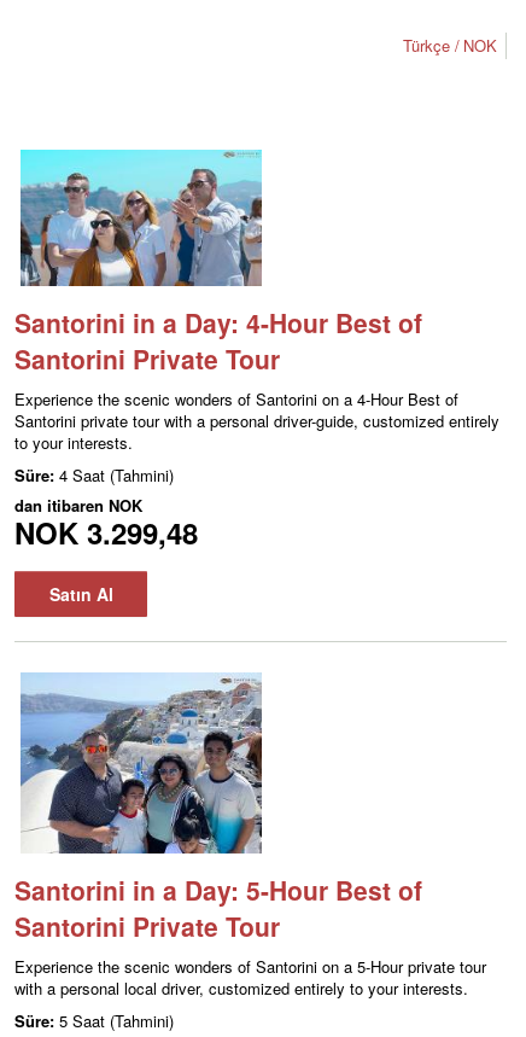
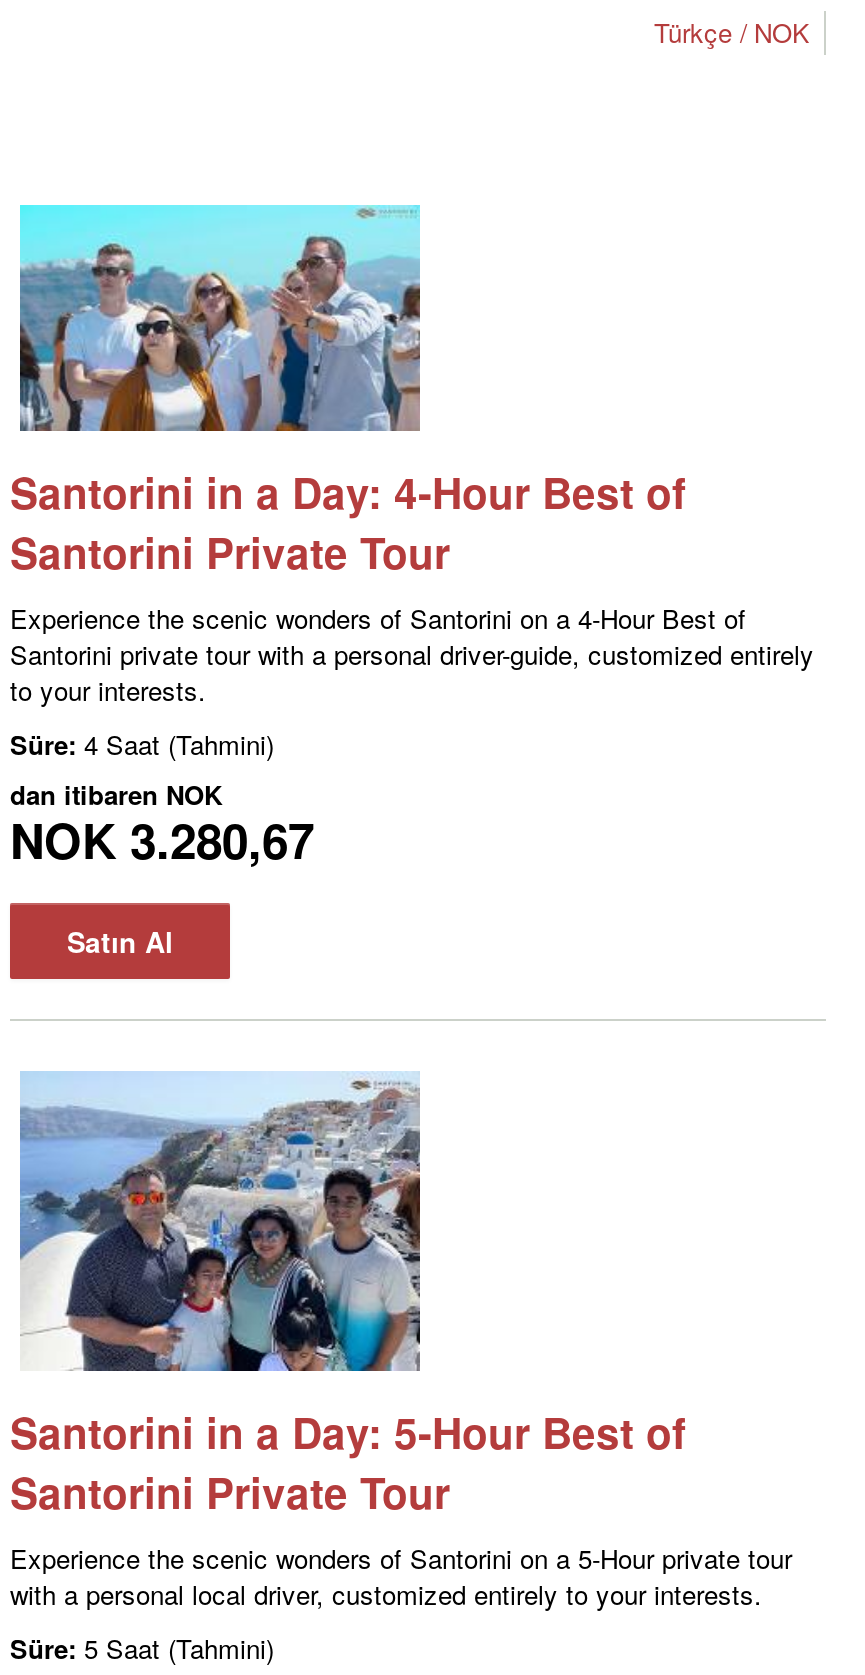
[14,511,198,552] NOK 3.299,48 -> [10,804,314,872] NOK 3.280,67

